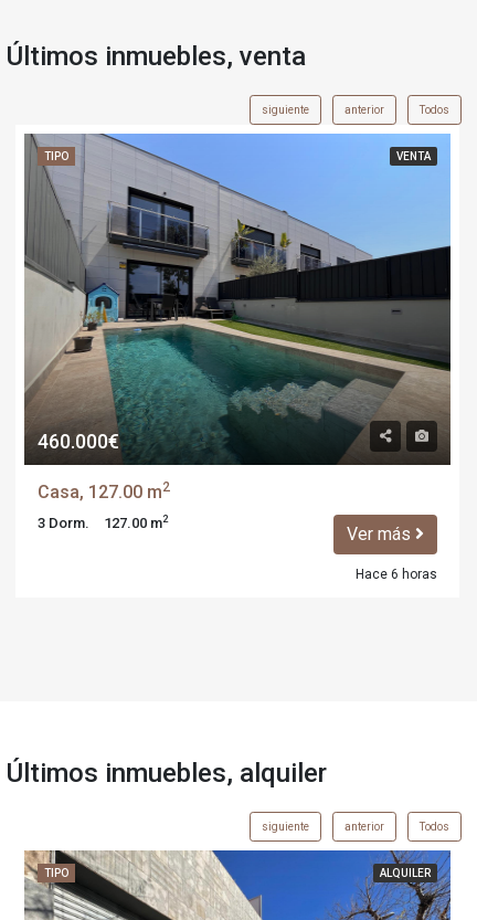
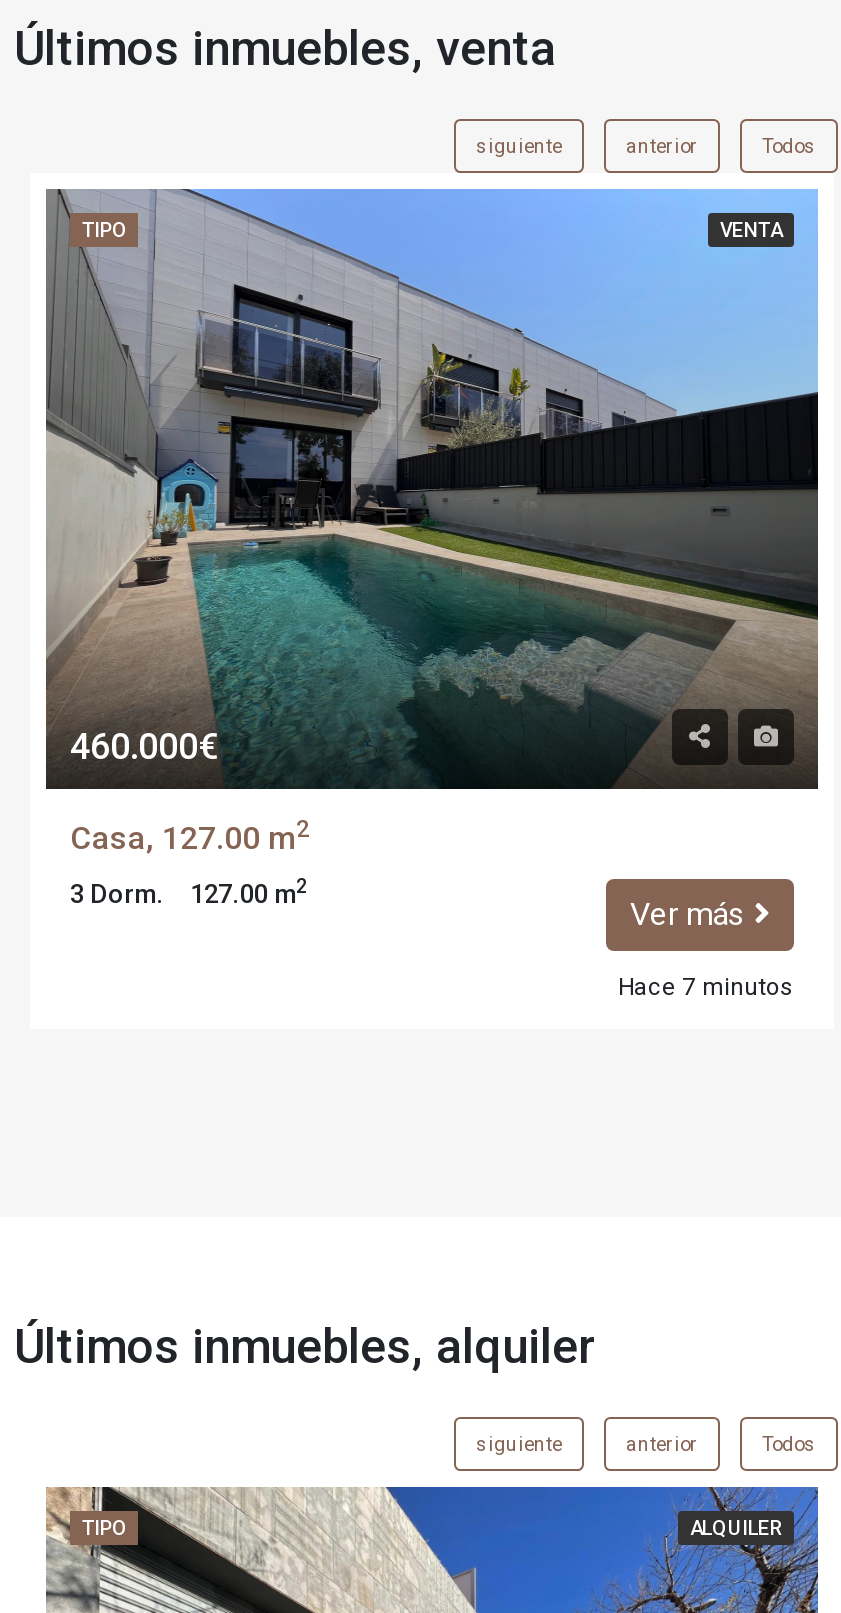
[356,567,437,582] Hace 6 horas -> [618,973,794,1001] Hace 7 minutos

